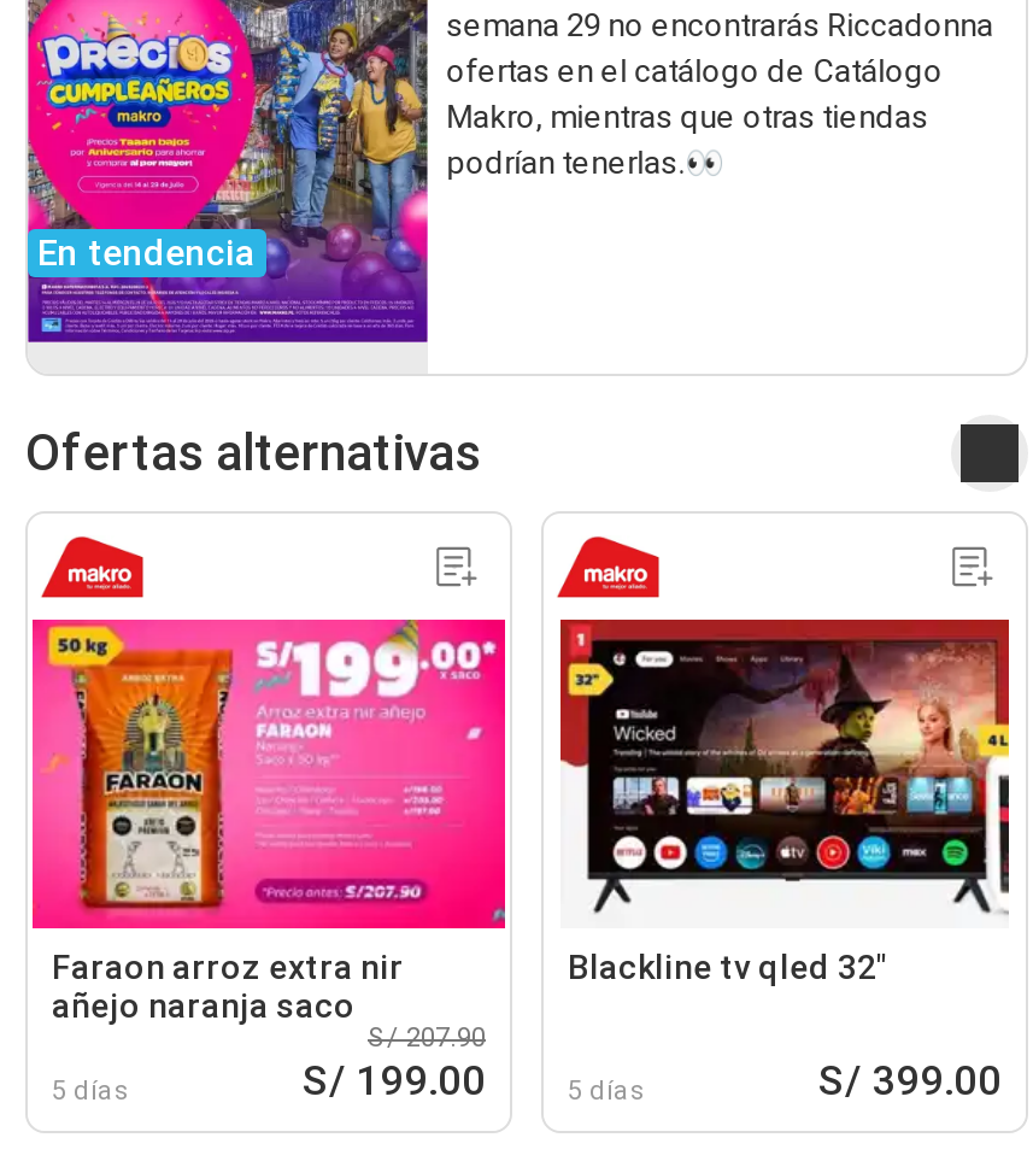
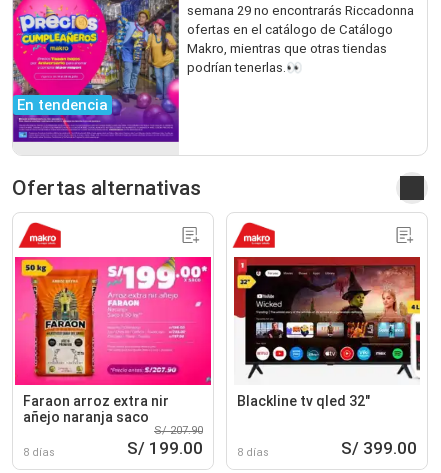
[52,1075,129,1107] 5 días -> [23,446,55,459] 8 días
[568,1075,645,1107] 5 días -> [237,446,269,459] 8 días

